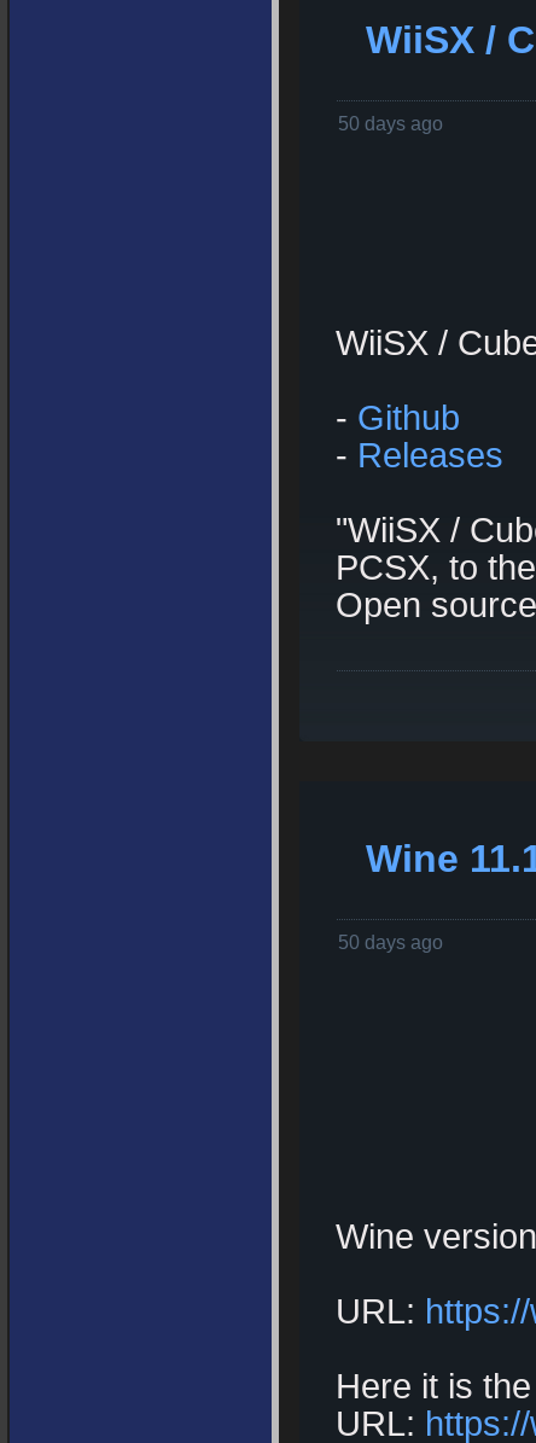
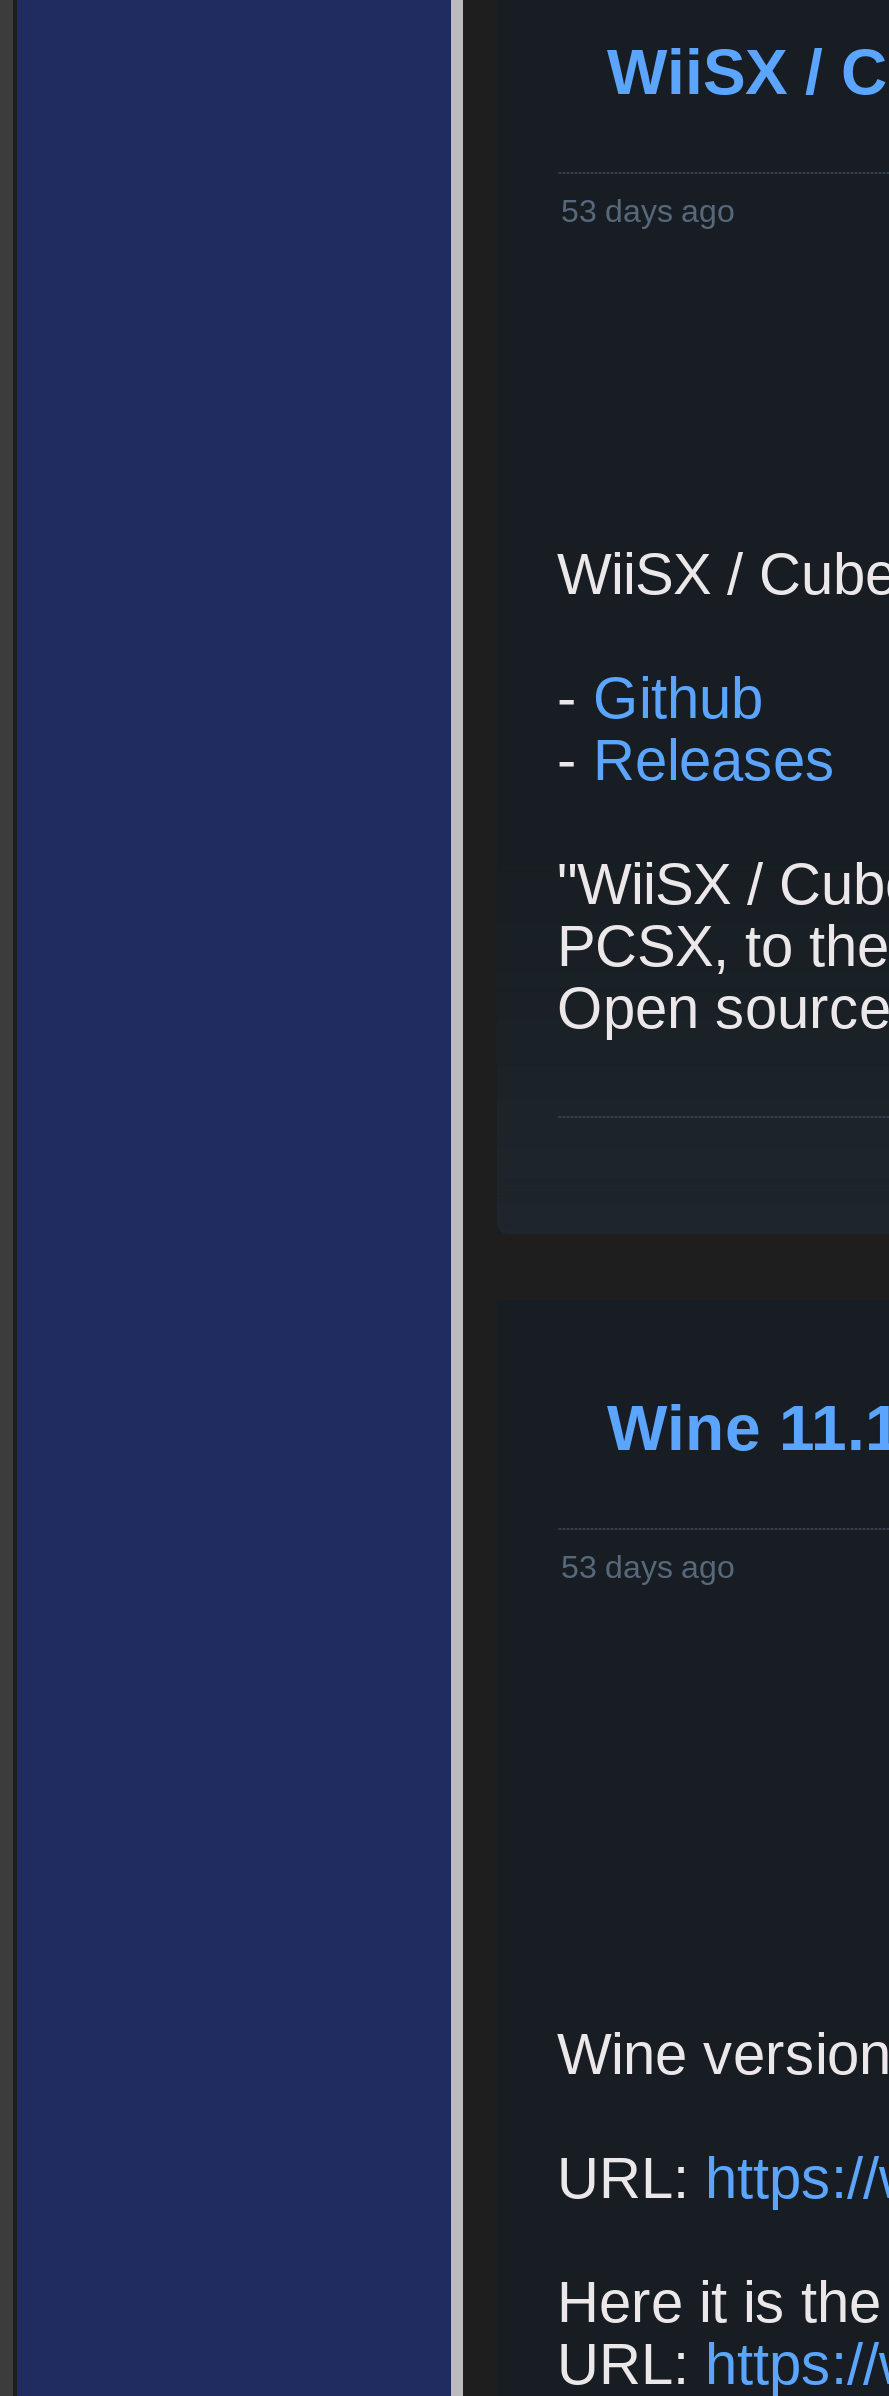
[338,113,443,134] 50 days ago -> [561,194,735,228] 53 days ago
[338,932,443,952] 50 days ago -> [561,1549,735,1583] 53 days ago

